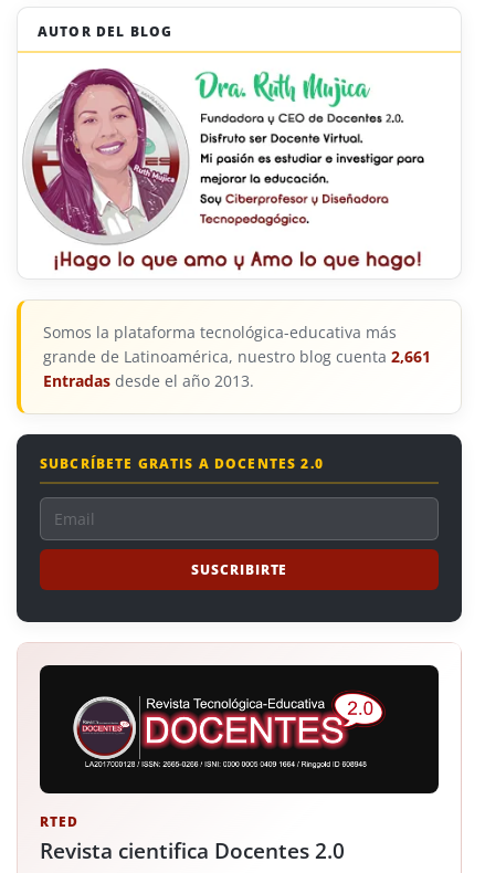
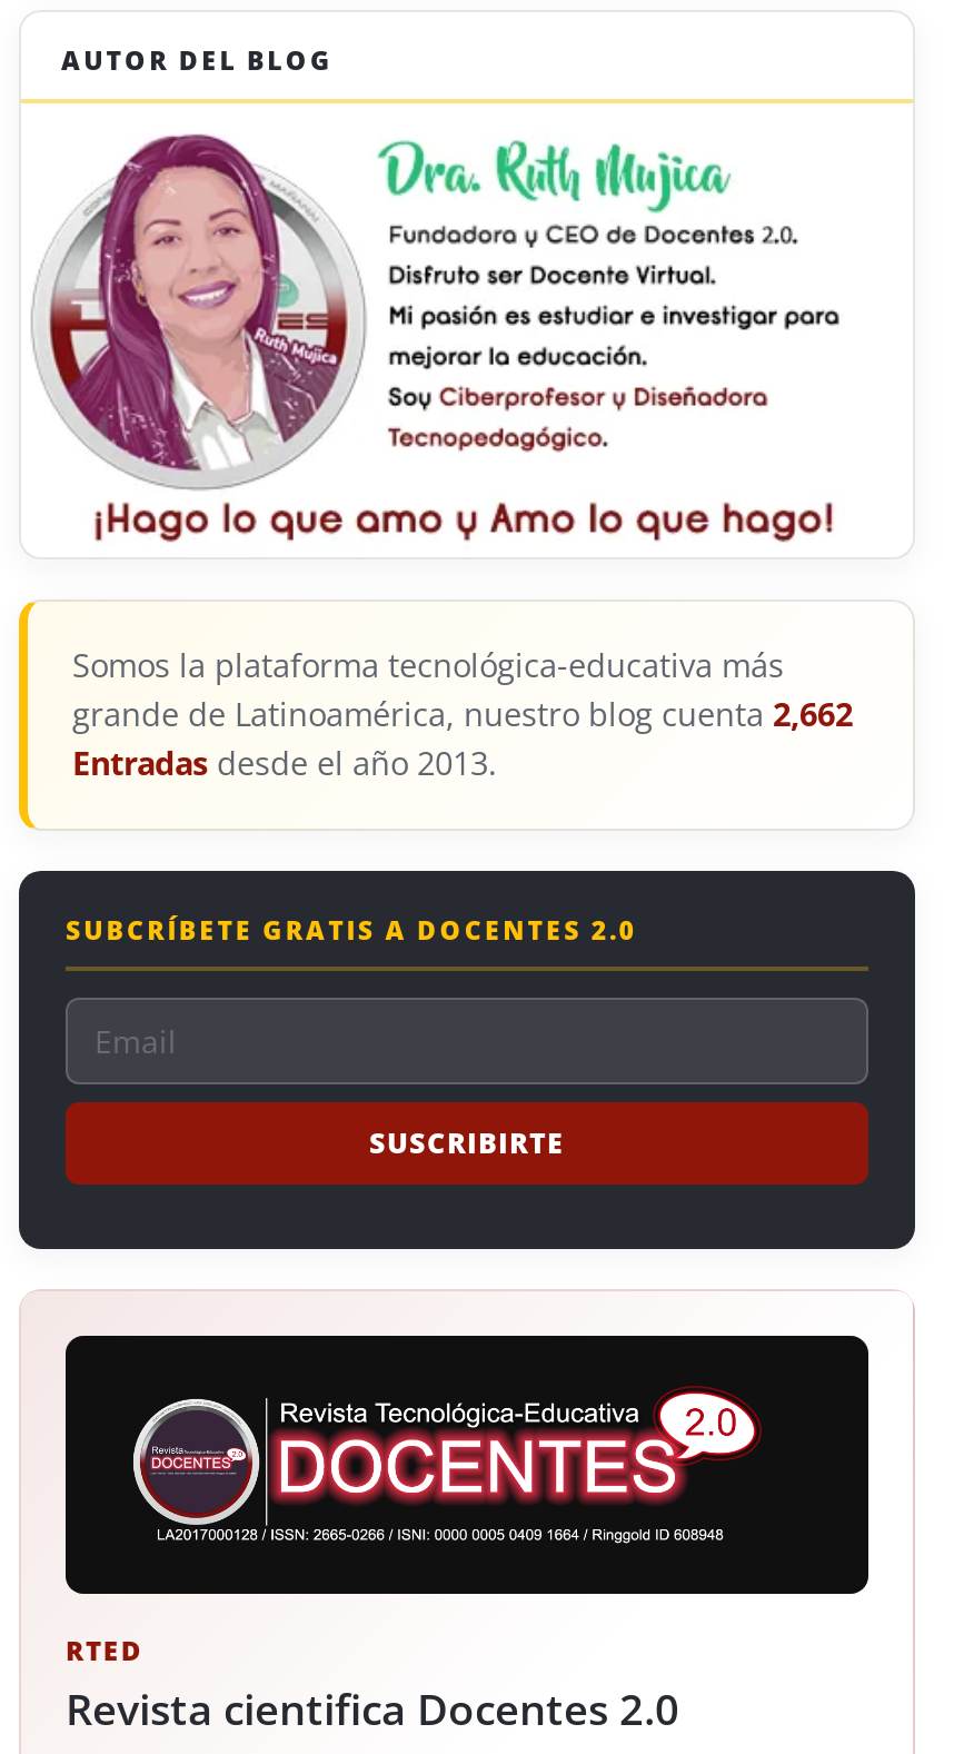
[43,346,431,367] grande de Latinoamérica, nuestro blog cuenta 2,661 -> [72,692,853,735] grande de Latinoamérica, nuestro blog cuenta 2,662

